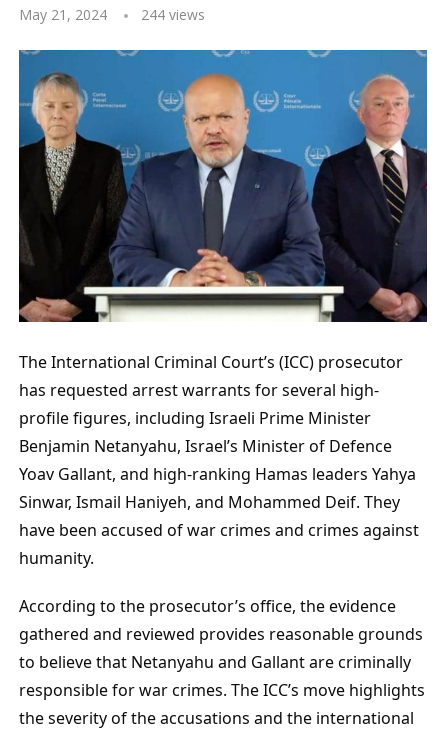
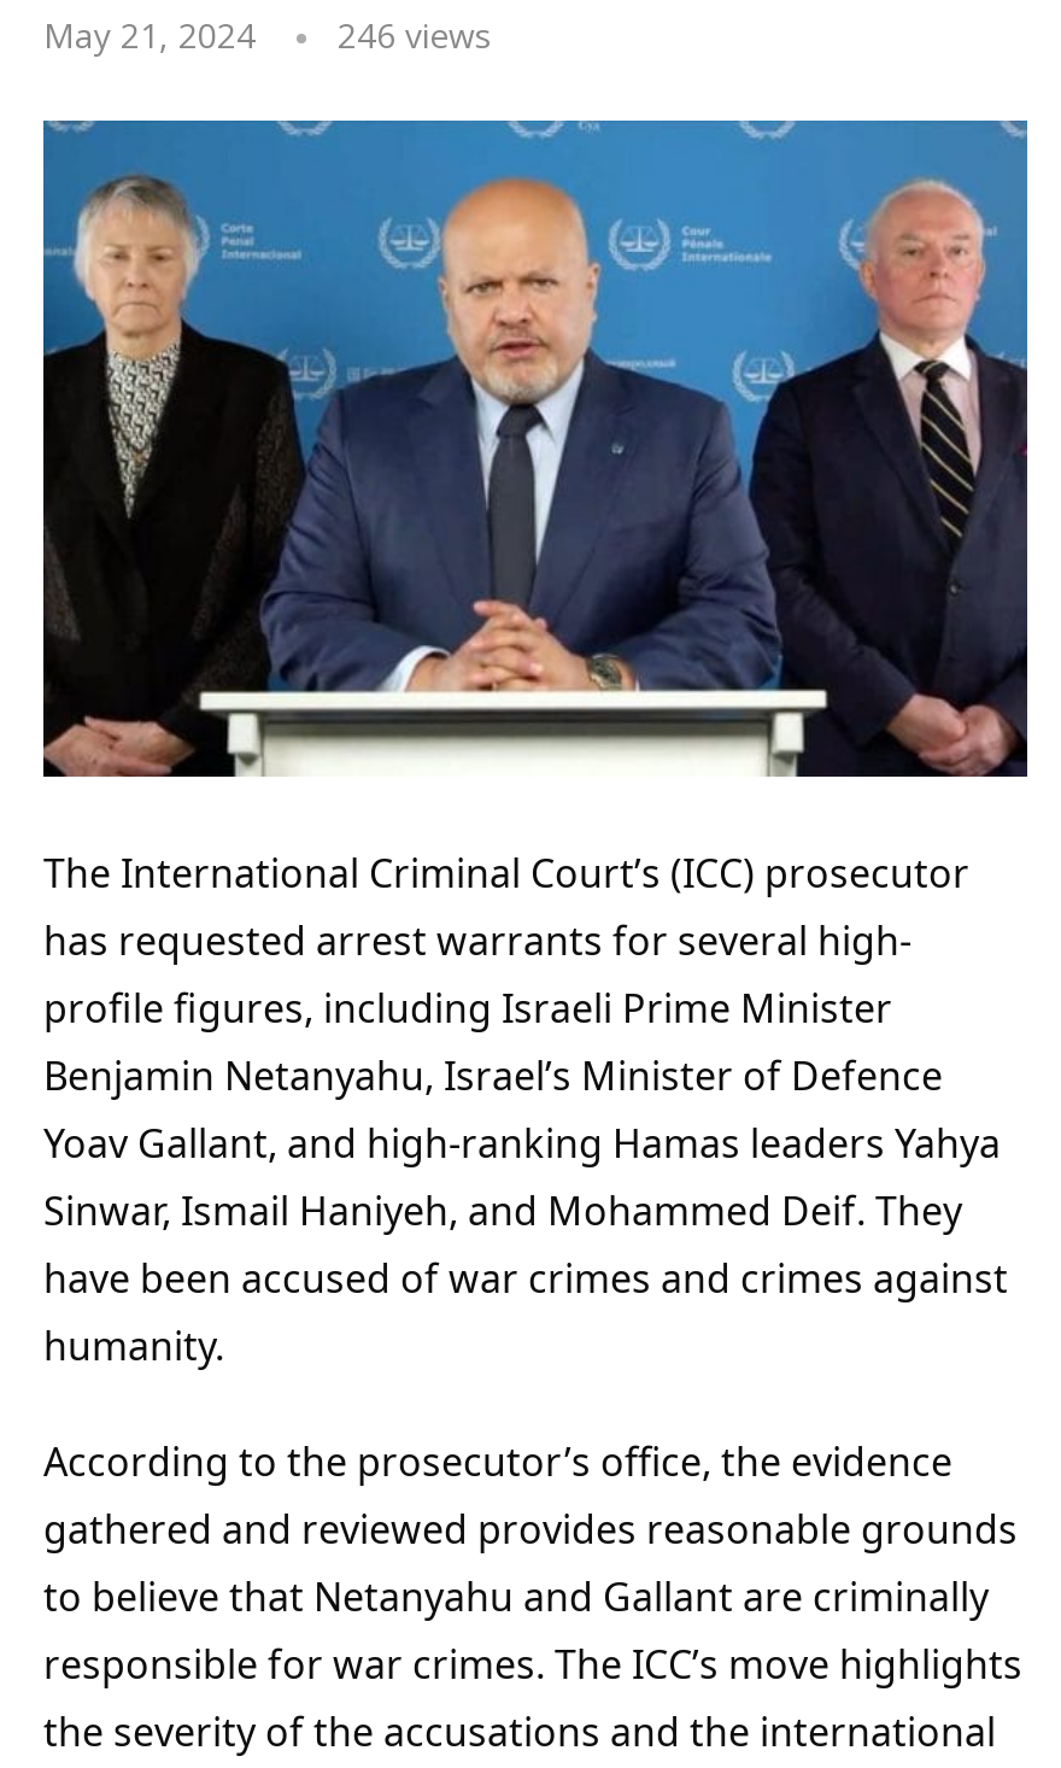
[19,5,205,24] May 21, 2024 244 views -> [43,12,492,58] May 21, 2024 246 views

